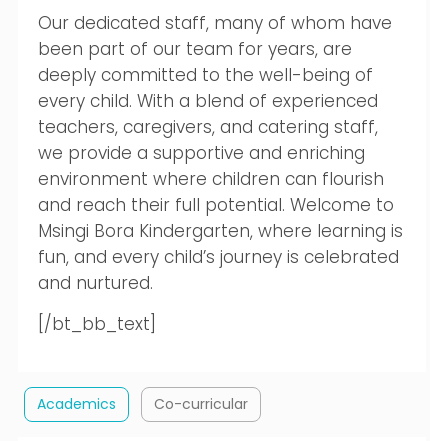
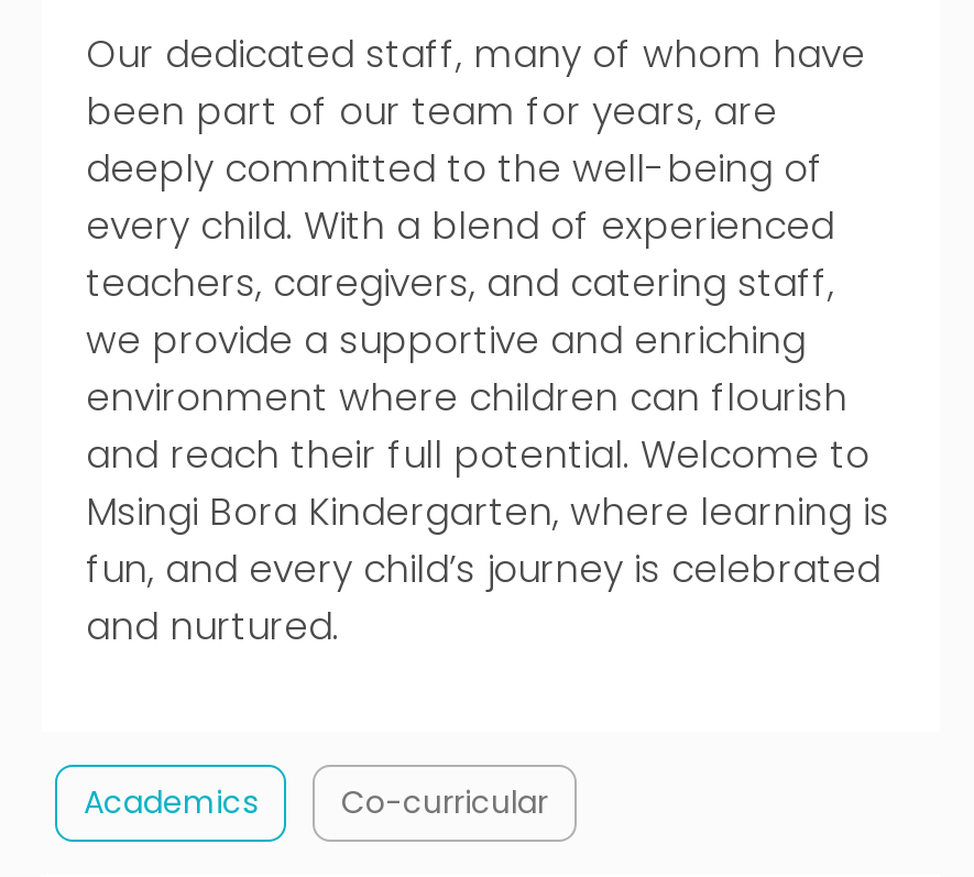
[38,312,156,336] [/bt_bb_text] -> none

